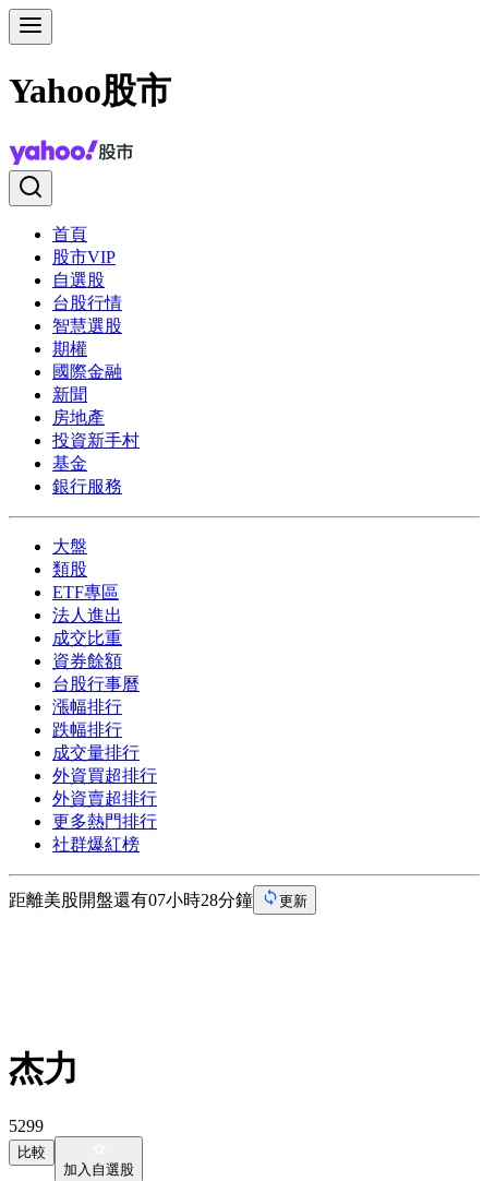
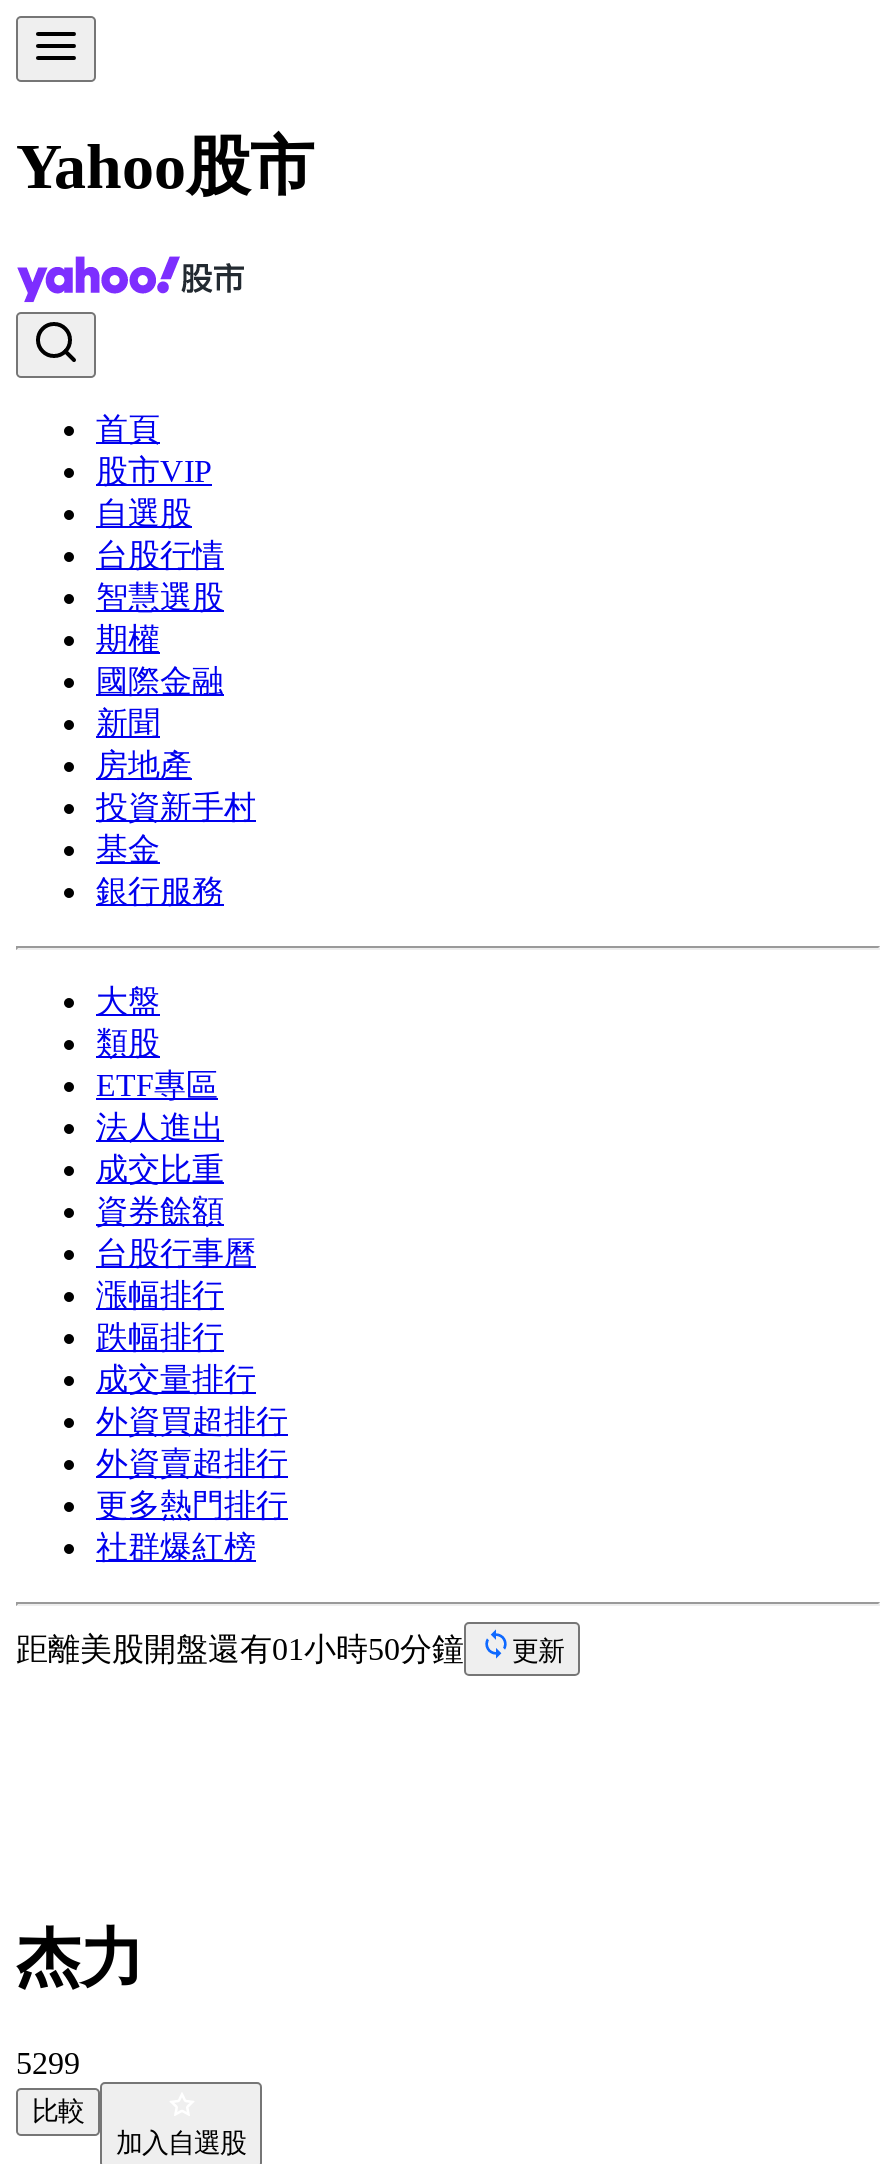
[9,891,253,909] 距離美股開盤還有07小時28分鐘 -> [16,1632,464,1666] 距離美股開盤還有01小時50分鐘

